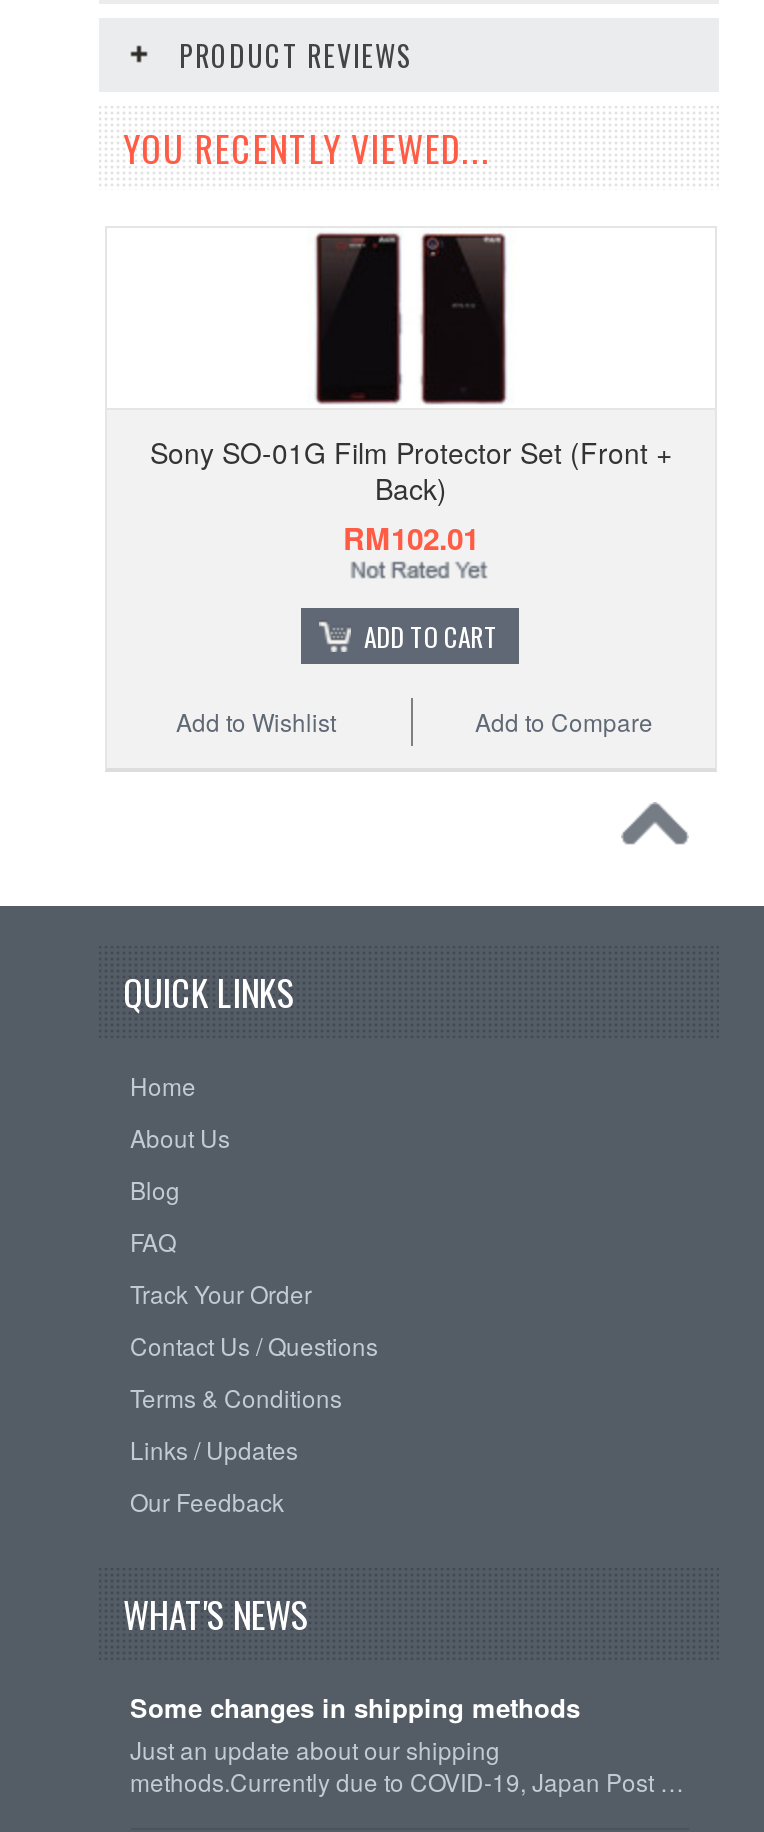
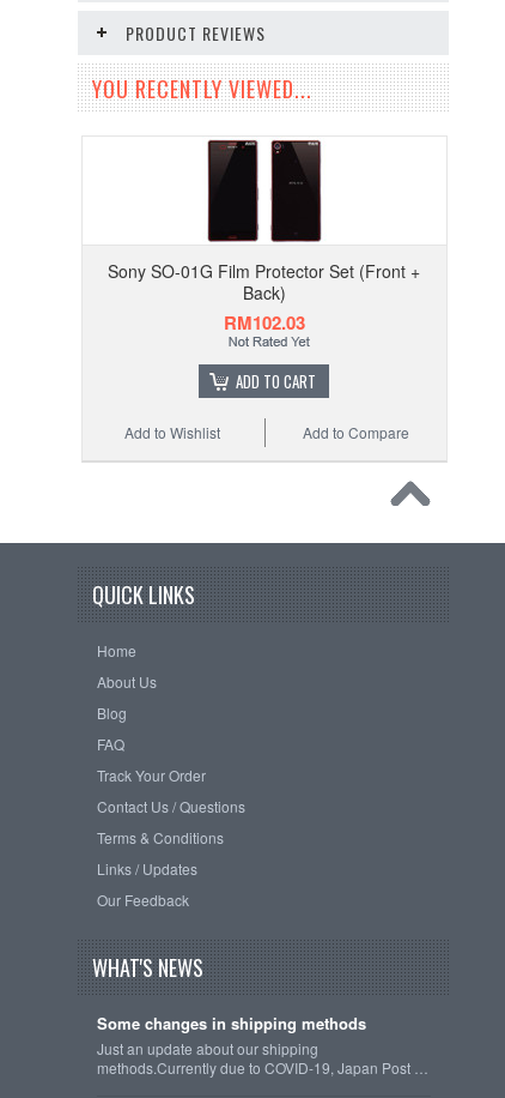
[343,516,479,560] RM102.01 -> [224,309,305,336] RM102.03

